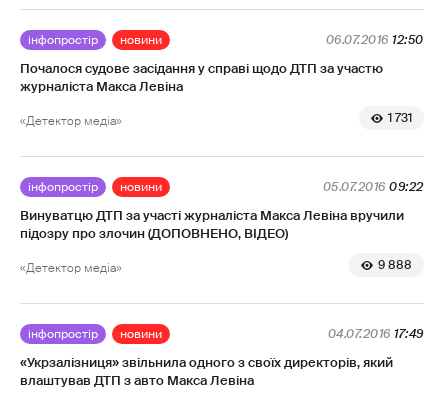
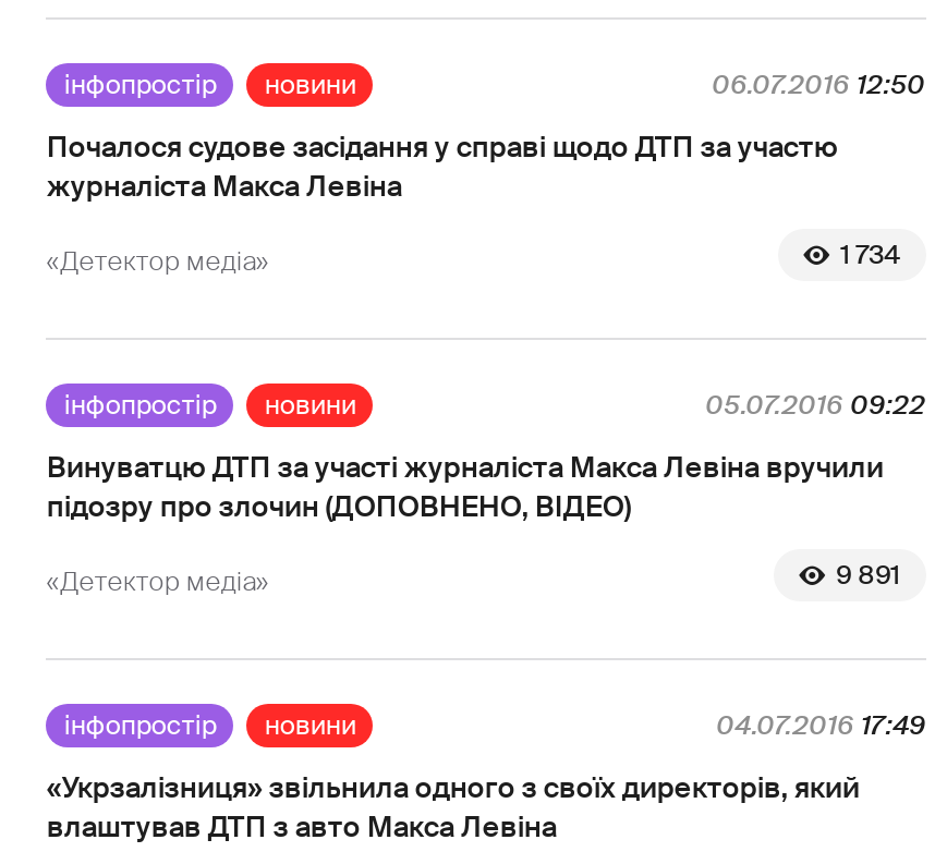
[388,110,412,126] 1 731 -> [840,238,899,273] 1 734
[378,257,412,273] 9 888 -> [836,558,899,593] 9 891

